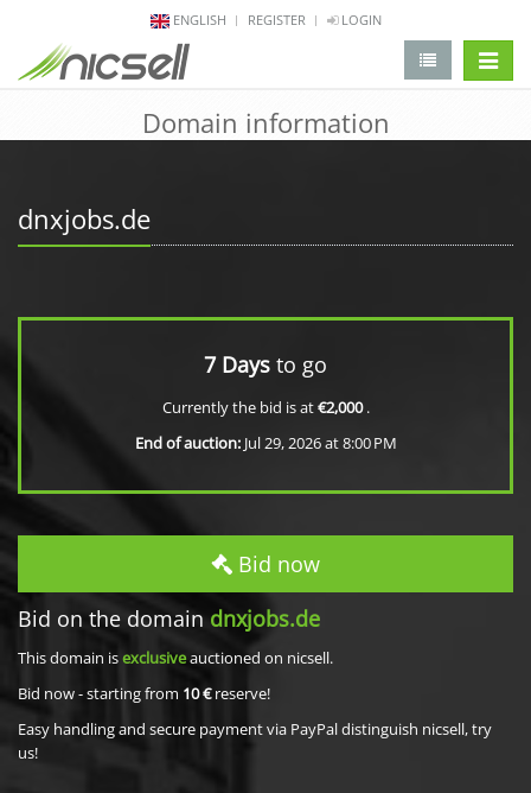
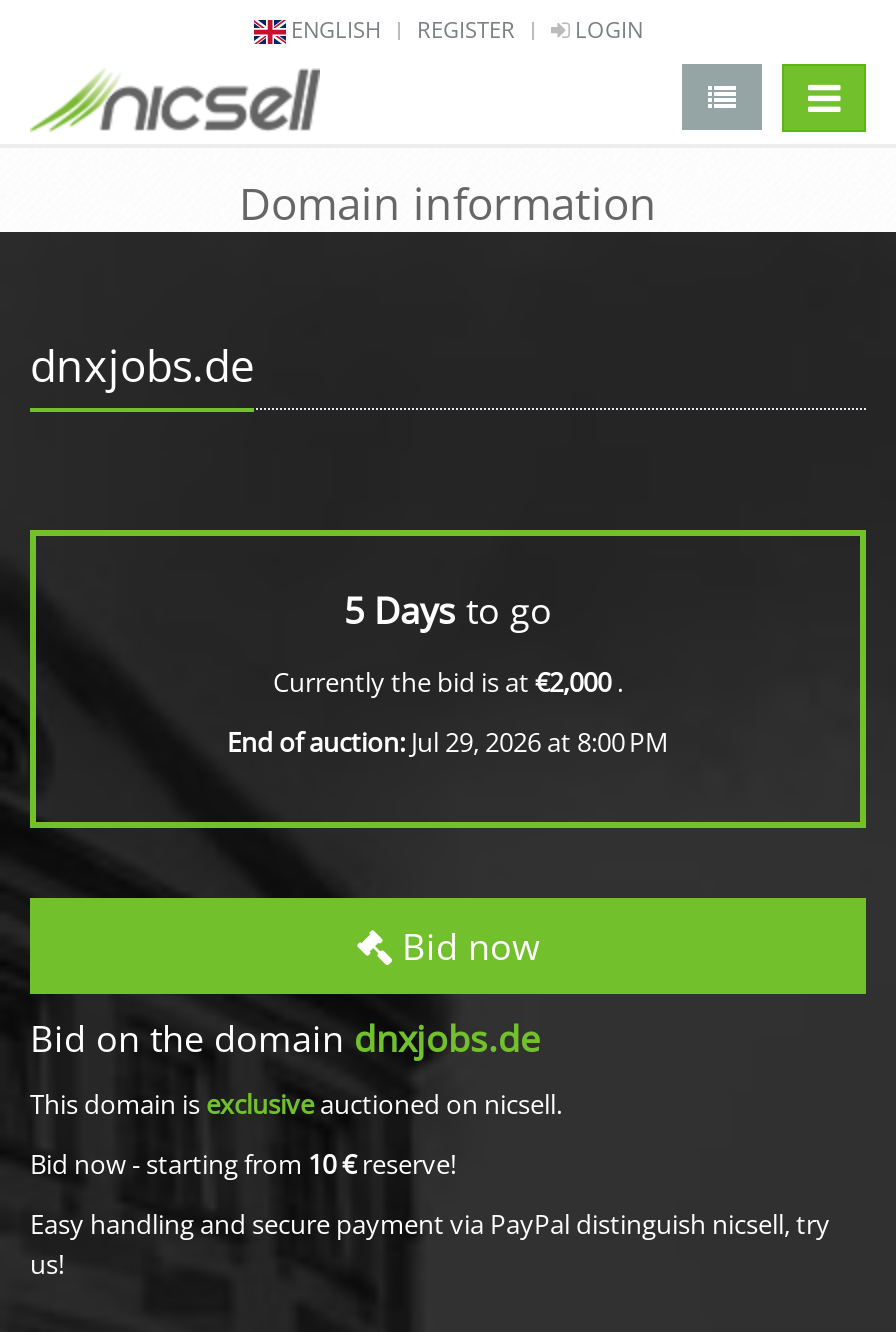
[204,350,327,379] 7 Days to go -> [344,586,552,634] 5 Days to go

